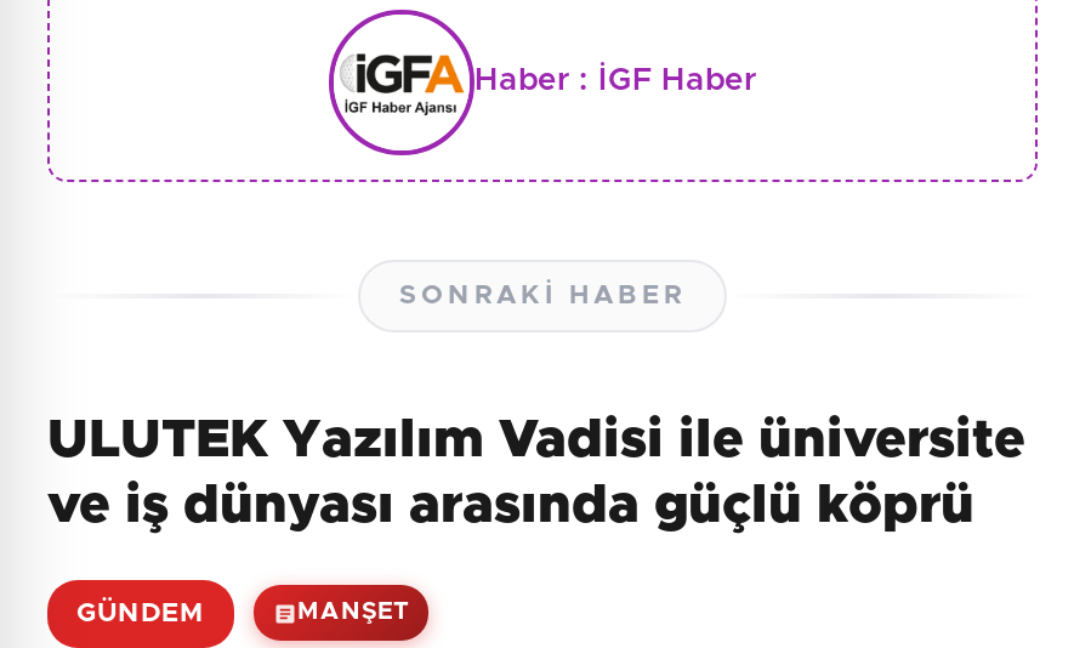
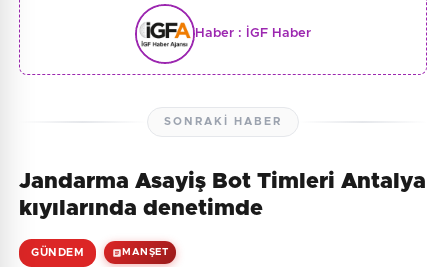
[47,414,1025,533] ULUTEK Yazılım Vadisi ile üniversite | ve iş dünyası arasında güçlü köprü -> [19,171,426,220] Jandarma Asayiş Bot Timleri Antalya | kıyılarında denetimde

